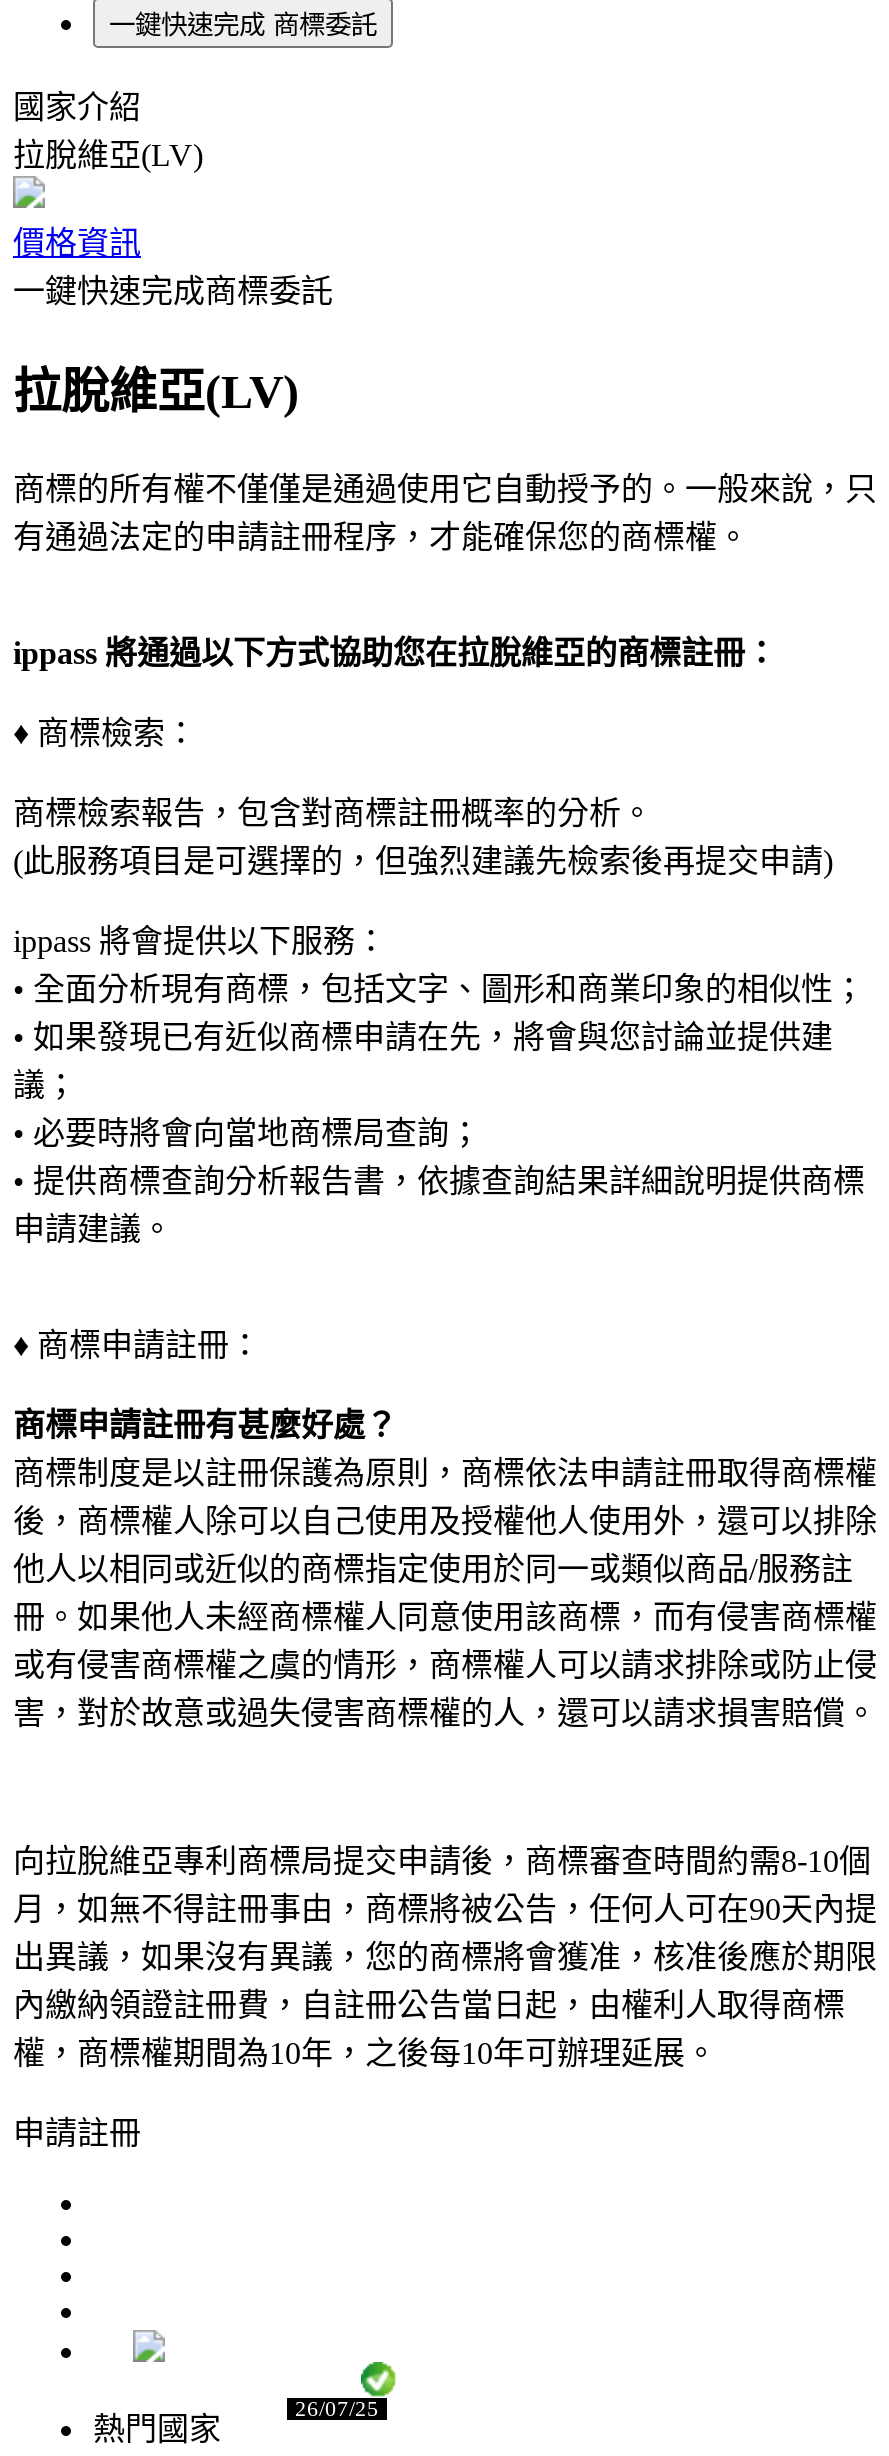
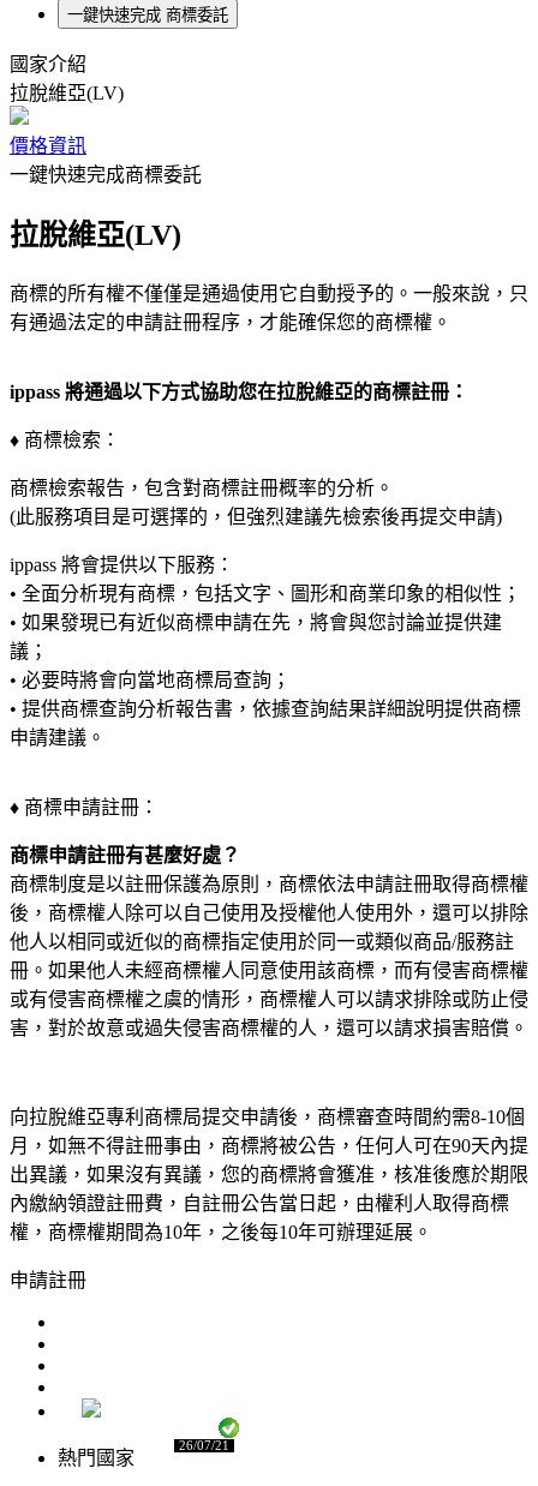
[295,2396,379,2420] 26/07/25 -> [179,1438,229,1452] 26/07/21

